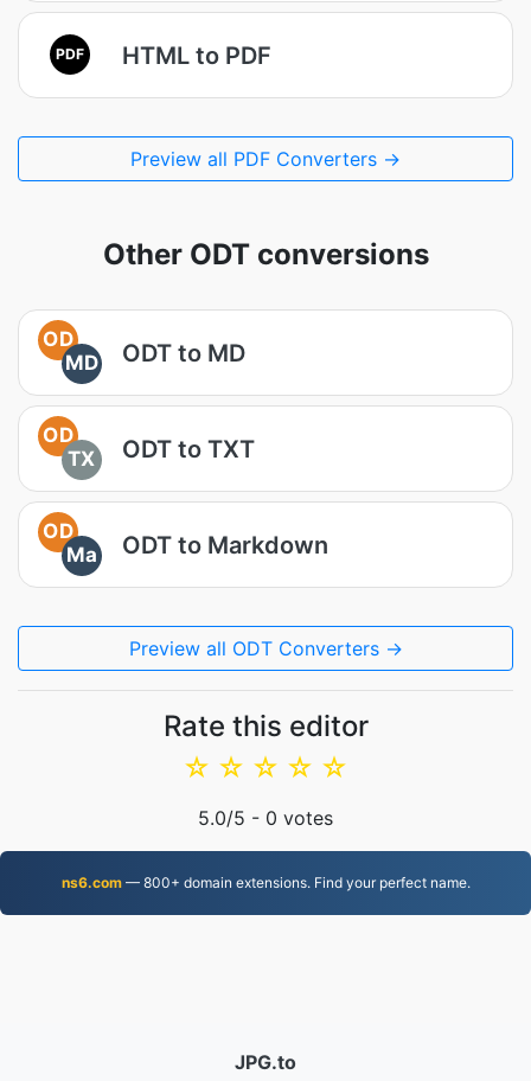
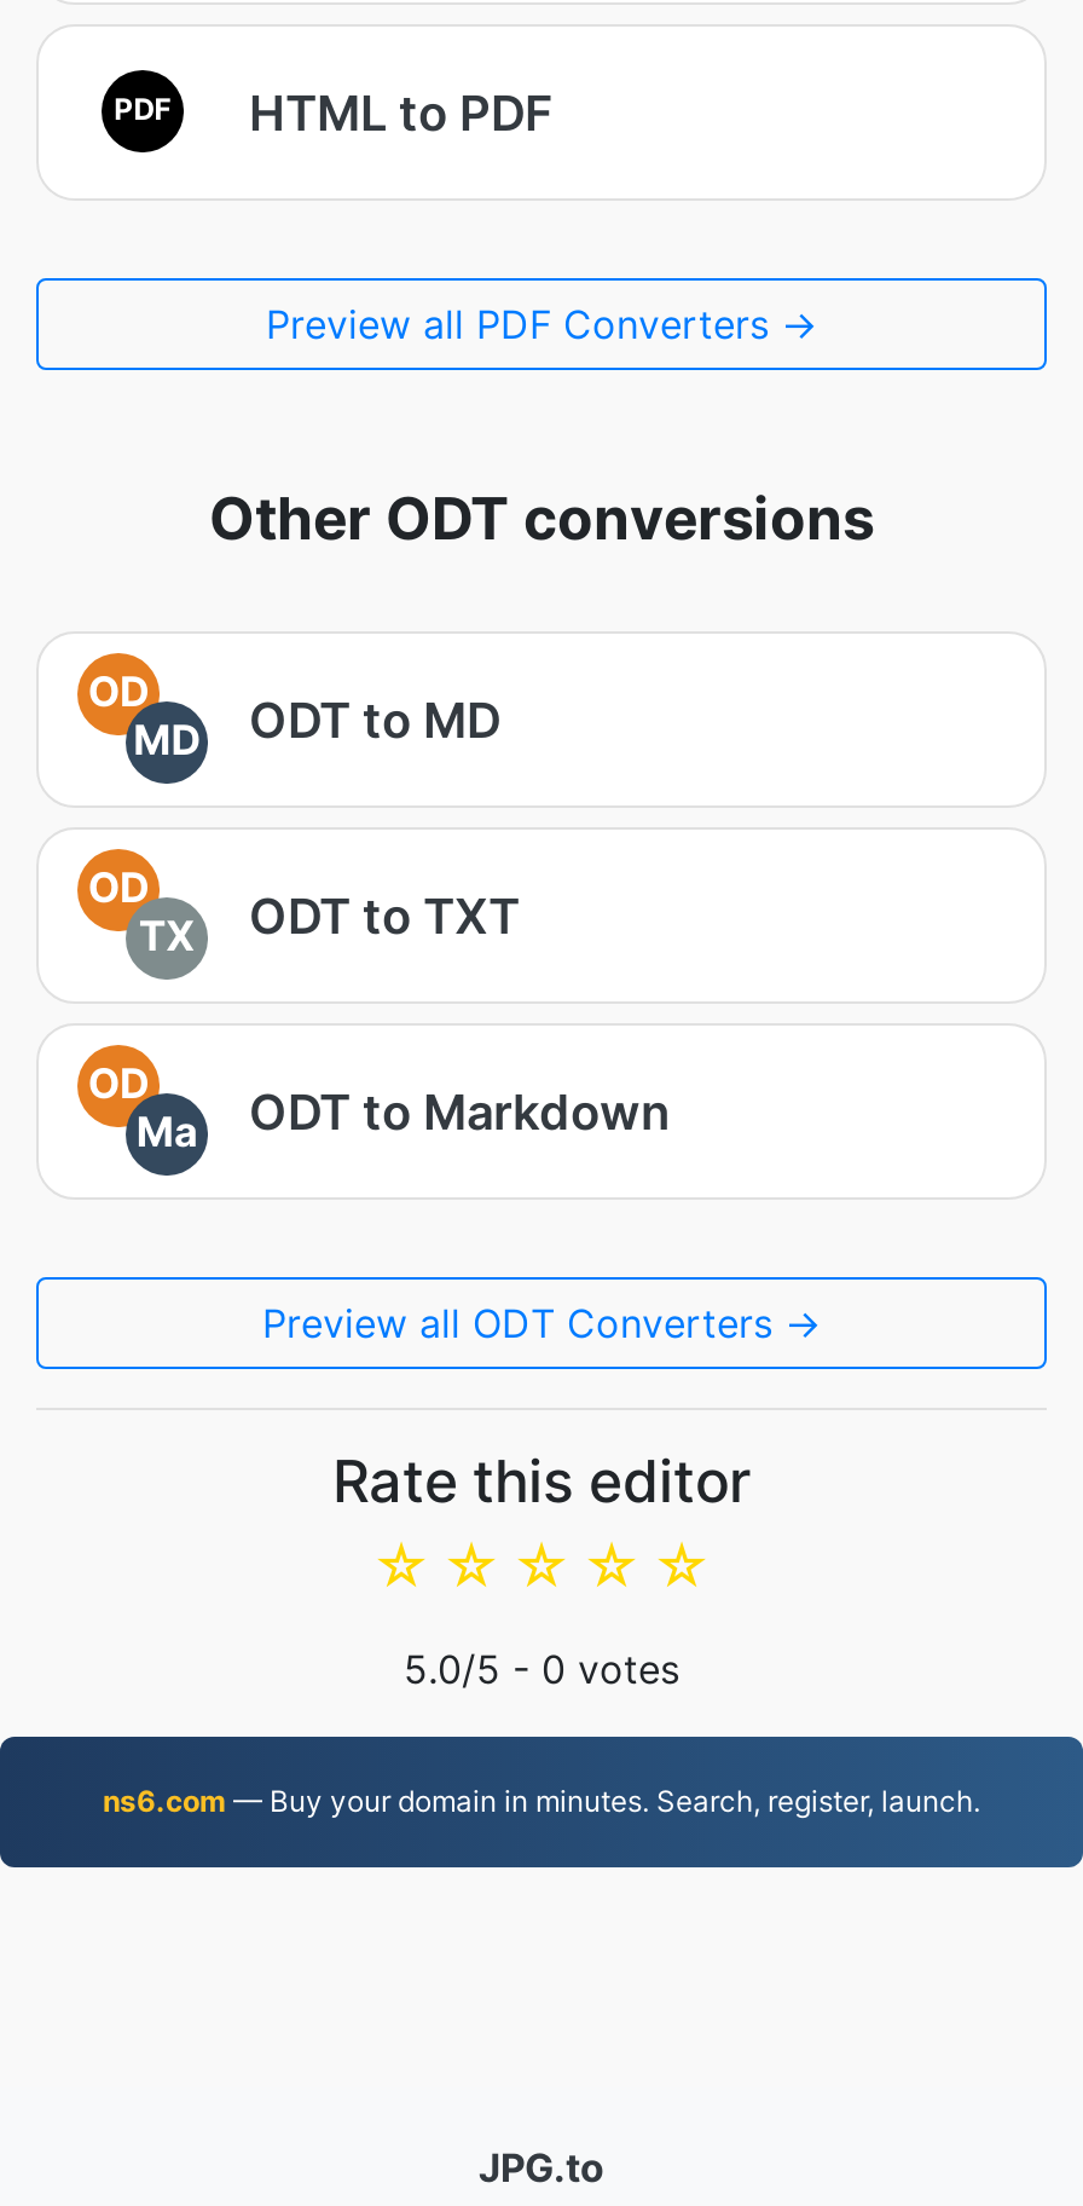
[61,874,470,891] ns6.com — 800+ domain extensions. Find your perfect name. -> [103,1783,980,1819] ns6.com — Buy your domain in minutes. Search, register, launch.

